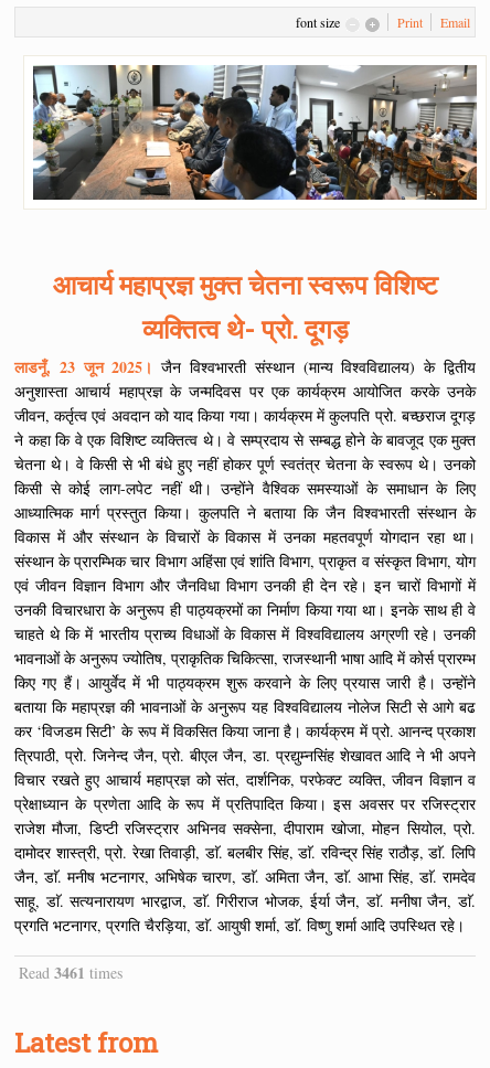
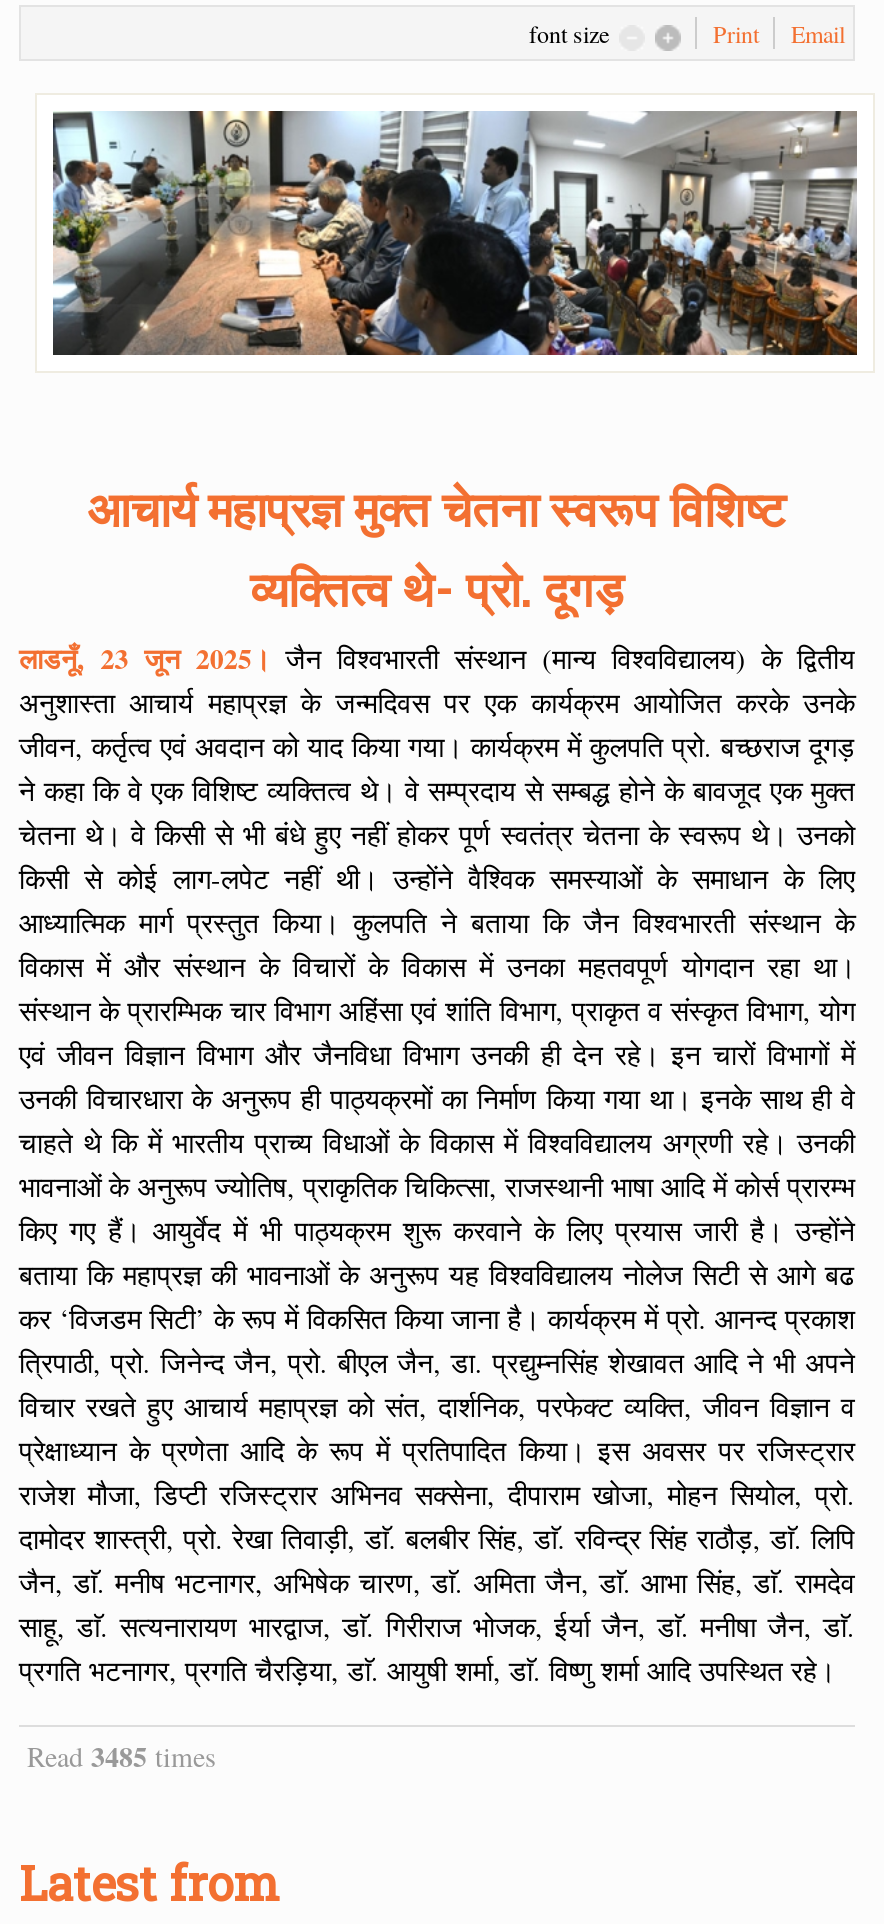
[19,961,122,984] Read 3461 times -> [27,1735,215,1777] Read 3485 times

